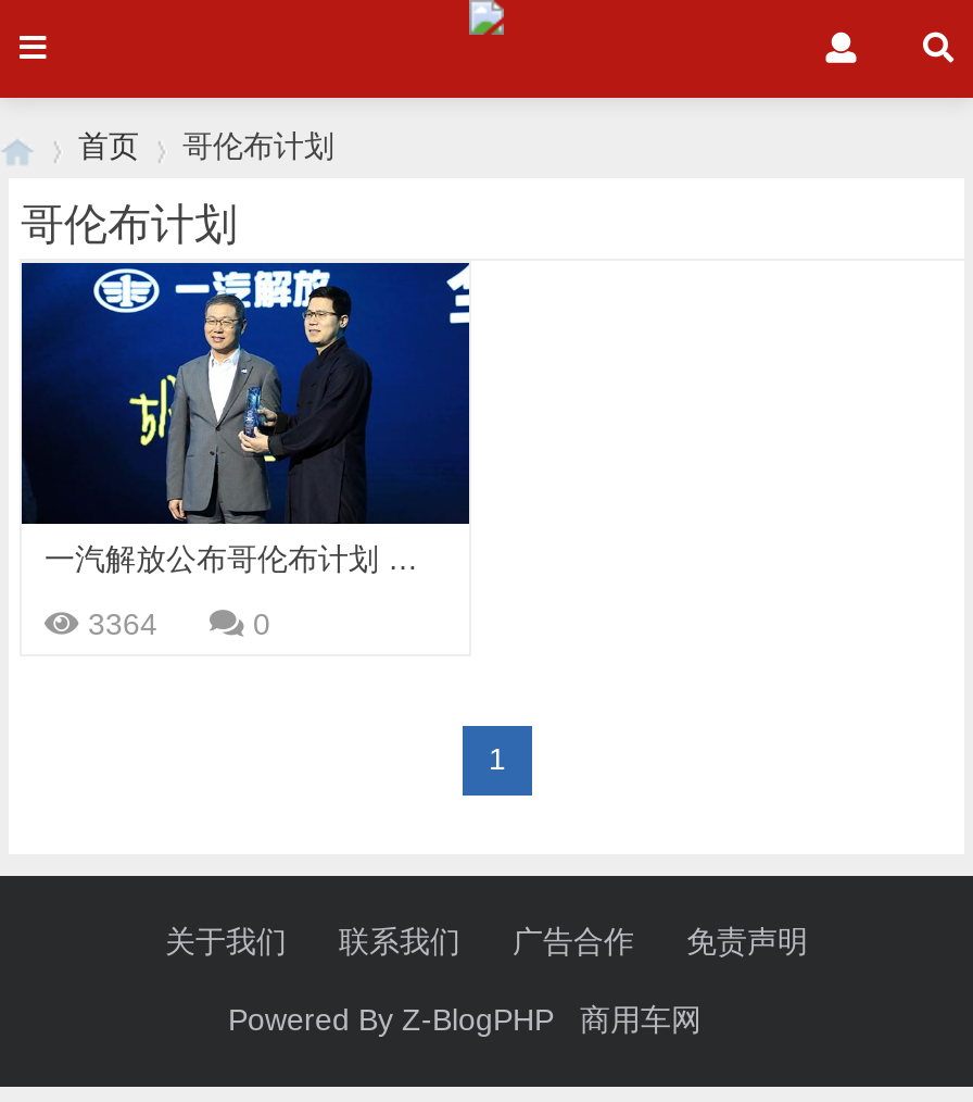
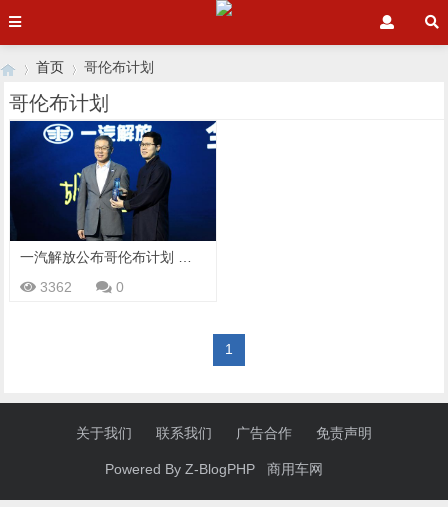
[88,606,157,641] 3364 -> [40,279,72,295] 3362

